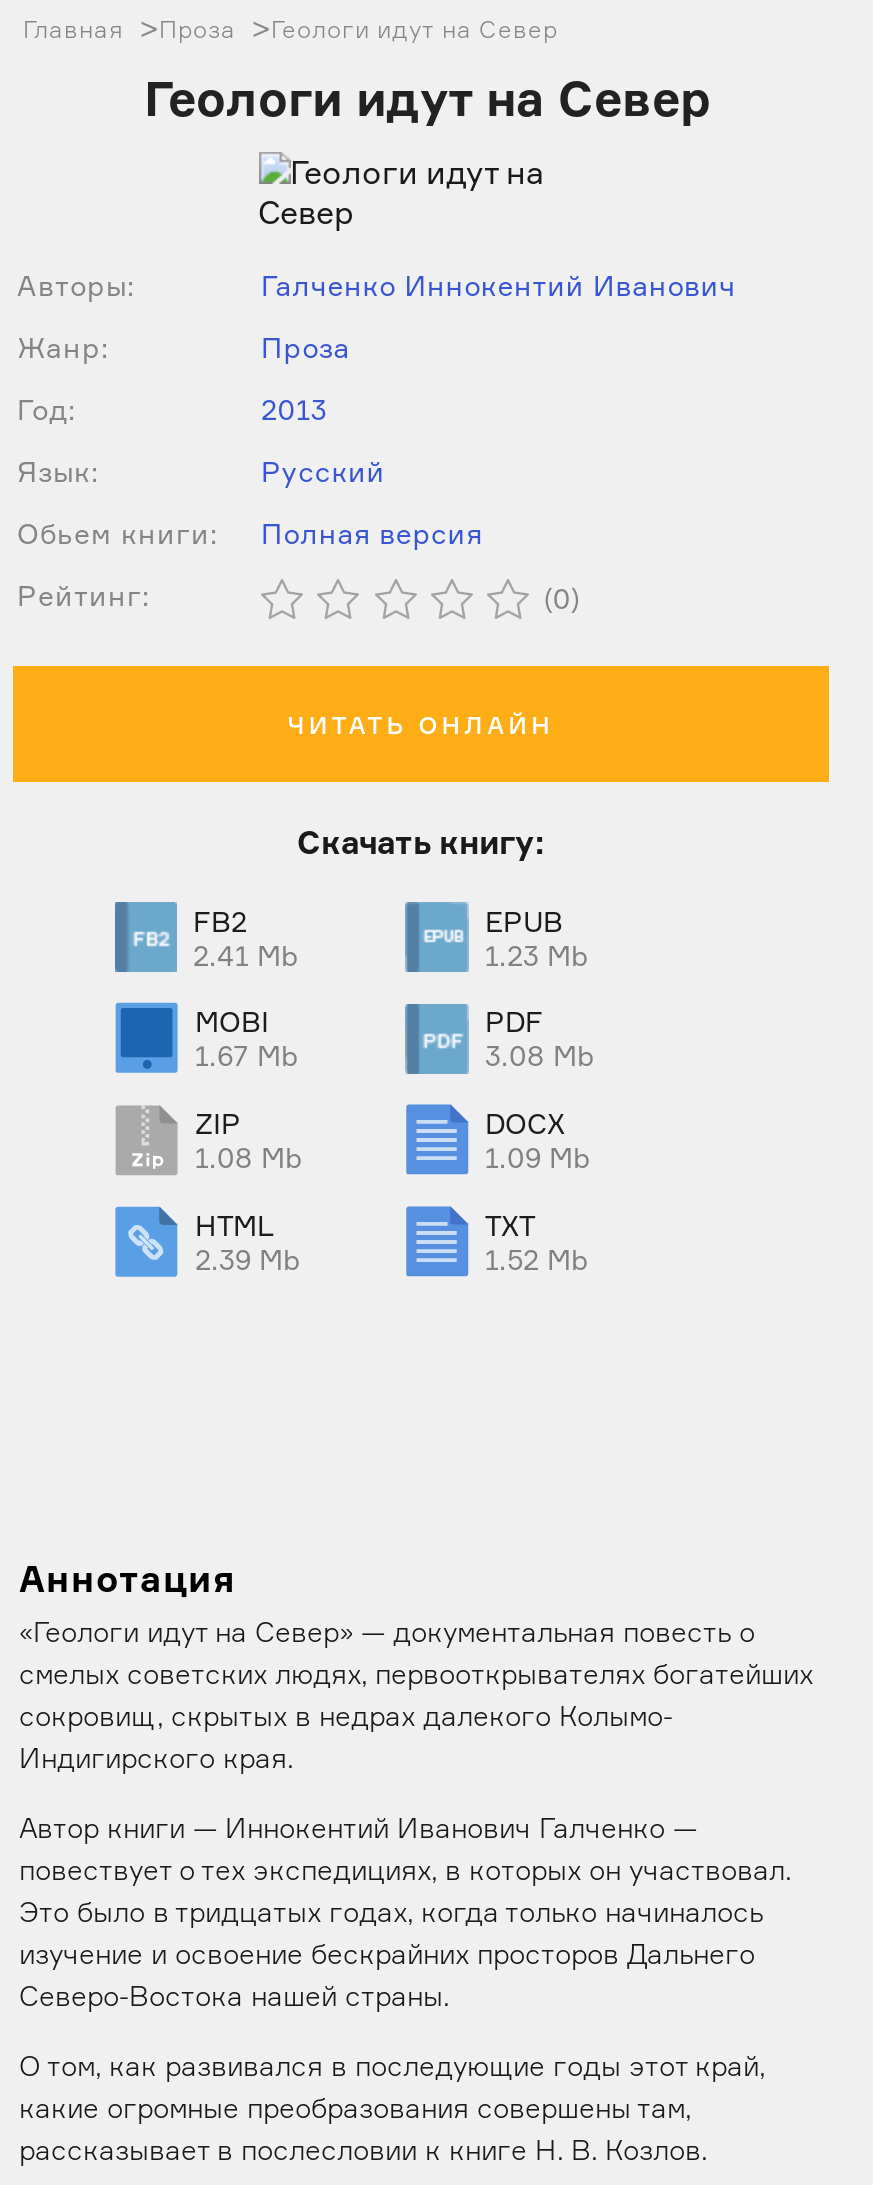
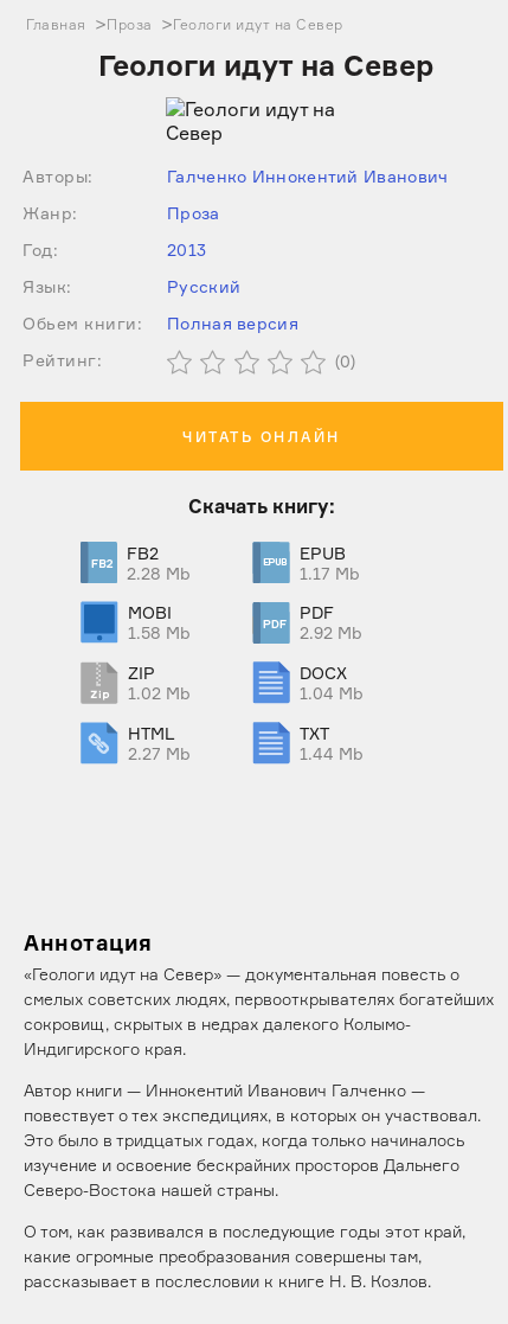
[193,937,299,971] 2.41 Mb -> [127,562,191,583] 2.28 Mb
[485,937,589,971] 1.23 Mb -> [300,562,360,583] 1.17 Mb
[195,1038,299,1072] 1.67 Mb -> [128,622,191,642] 1.58 Mb
[485,1038,595,1072] 3.08 Mb -> [300,622,362,642] 2.92 Mb
[195,1140,303,1174] 1.08 Mb -> [128,683,191,703] 1.02 Mb
[485,1140,591,1174] 1.09 Mb -> [300,683,364,703] 1.04 Mb
[195,1242,301,1276] 2.39 Mb -> [128,743,191,763] 2.27 Mb
[485,1242,589,1276] 1.52 Mb -> [300,743,364,763] 1.44 Mb

